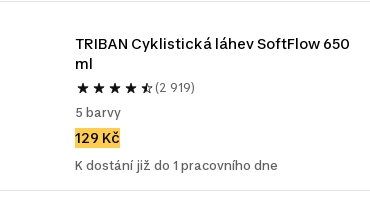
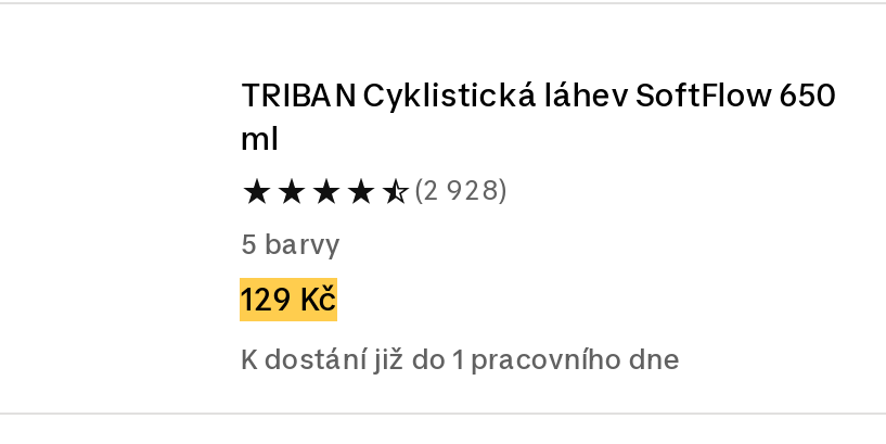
[155,80,195,95] (2 919) -> [414,174,507,206] (2 928)

